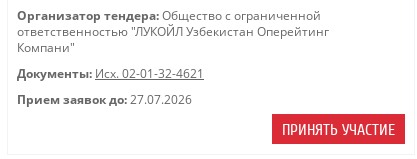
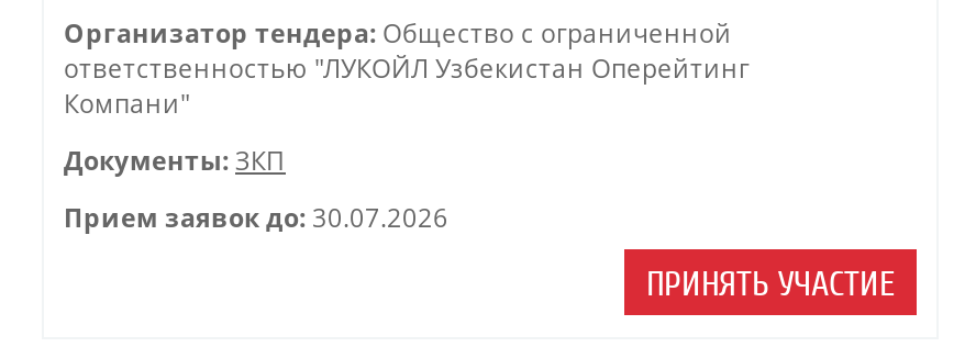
[17,66,204,81] Документы: Исх. 02-01-32-4621 -> [64,144,286,177] Документы: ЗКП
[17,92,192,107] Прием заявок до: 27.07.2026 -> [64,201,448,234] Прием заявок до: 30.07.2026

